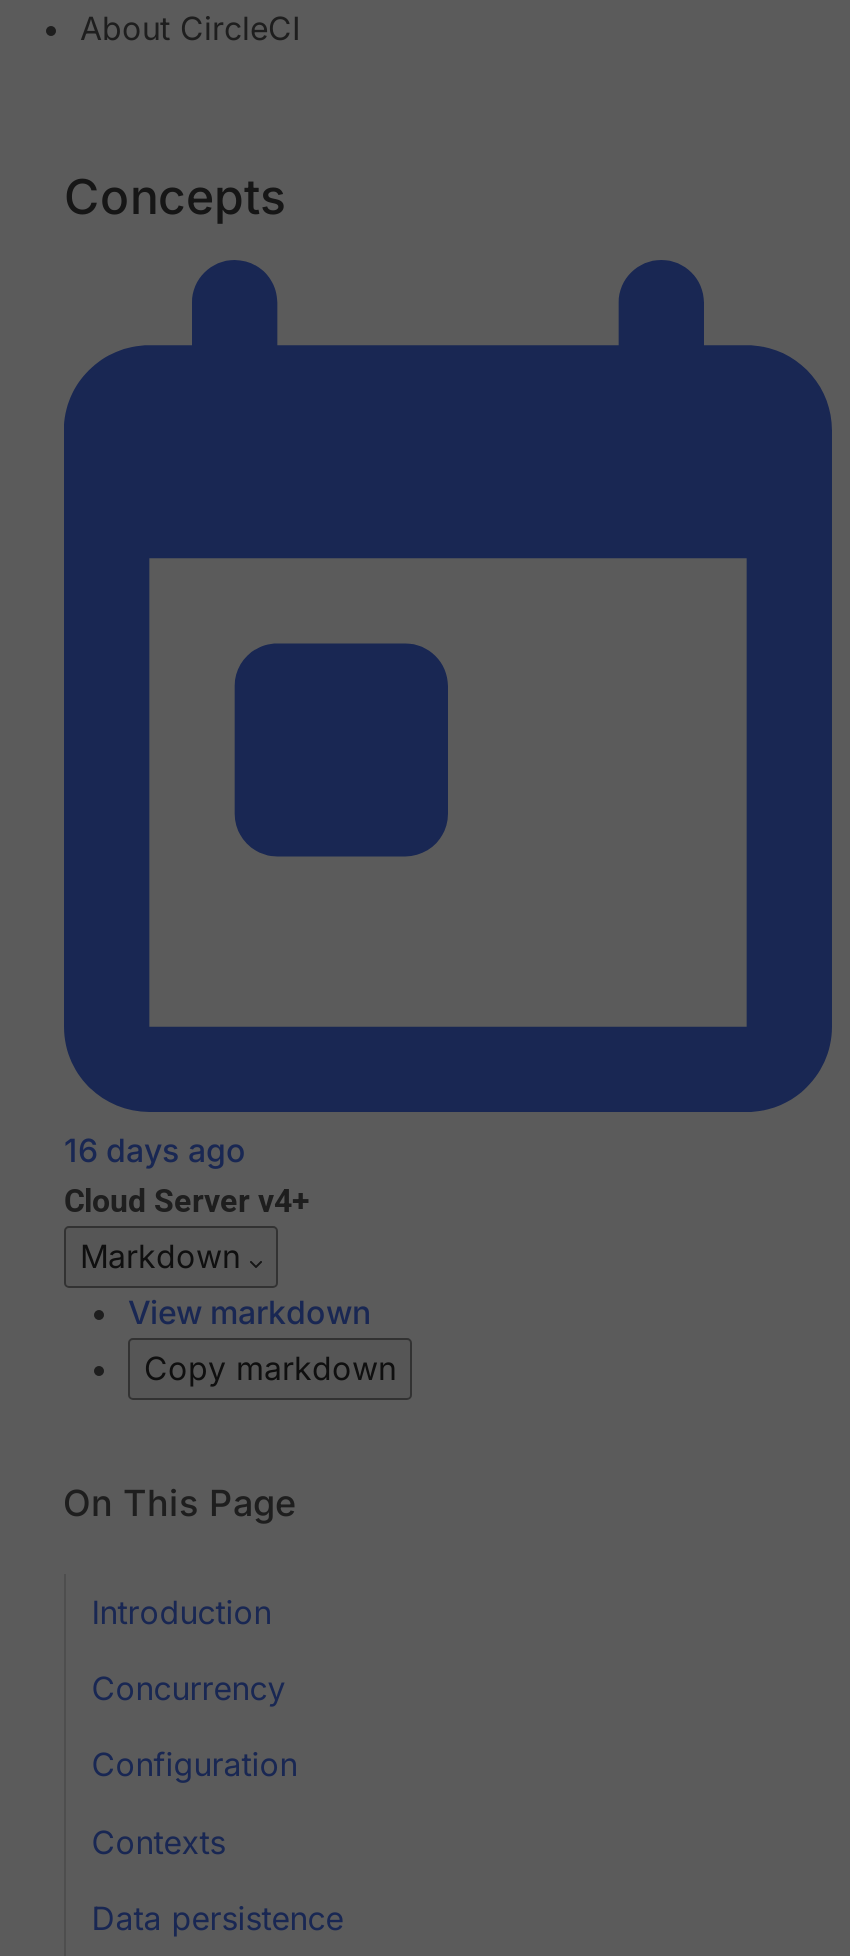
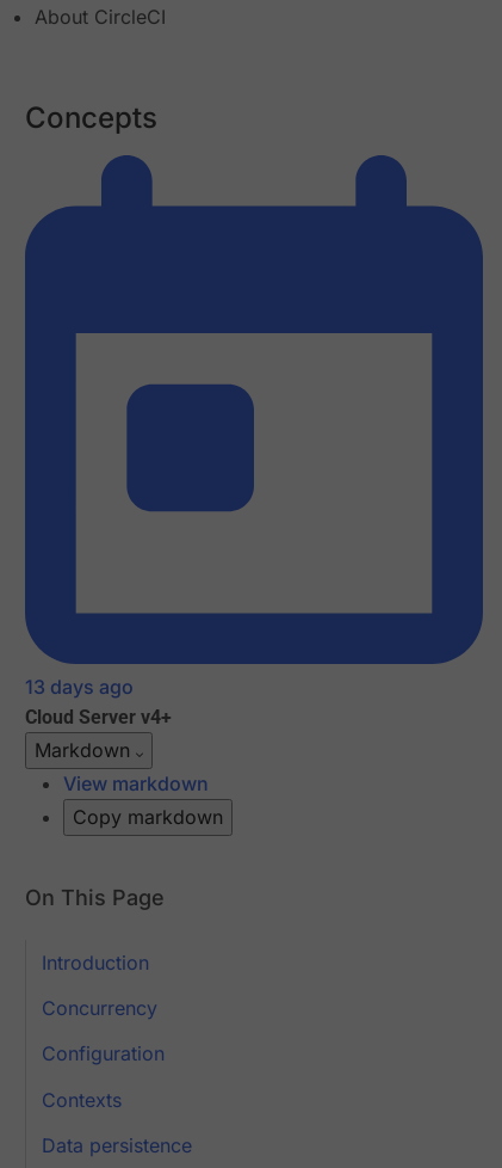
[64,1131,246,1171] 16 days ago -> [25,675,134,699] 13 days ago

